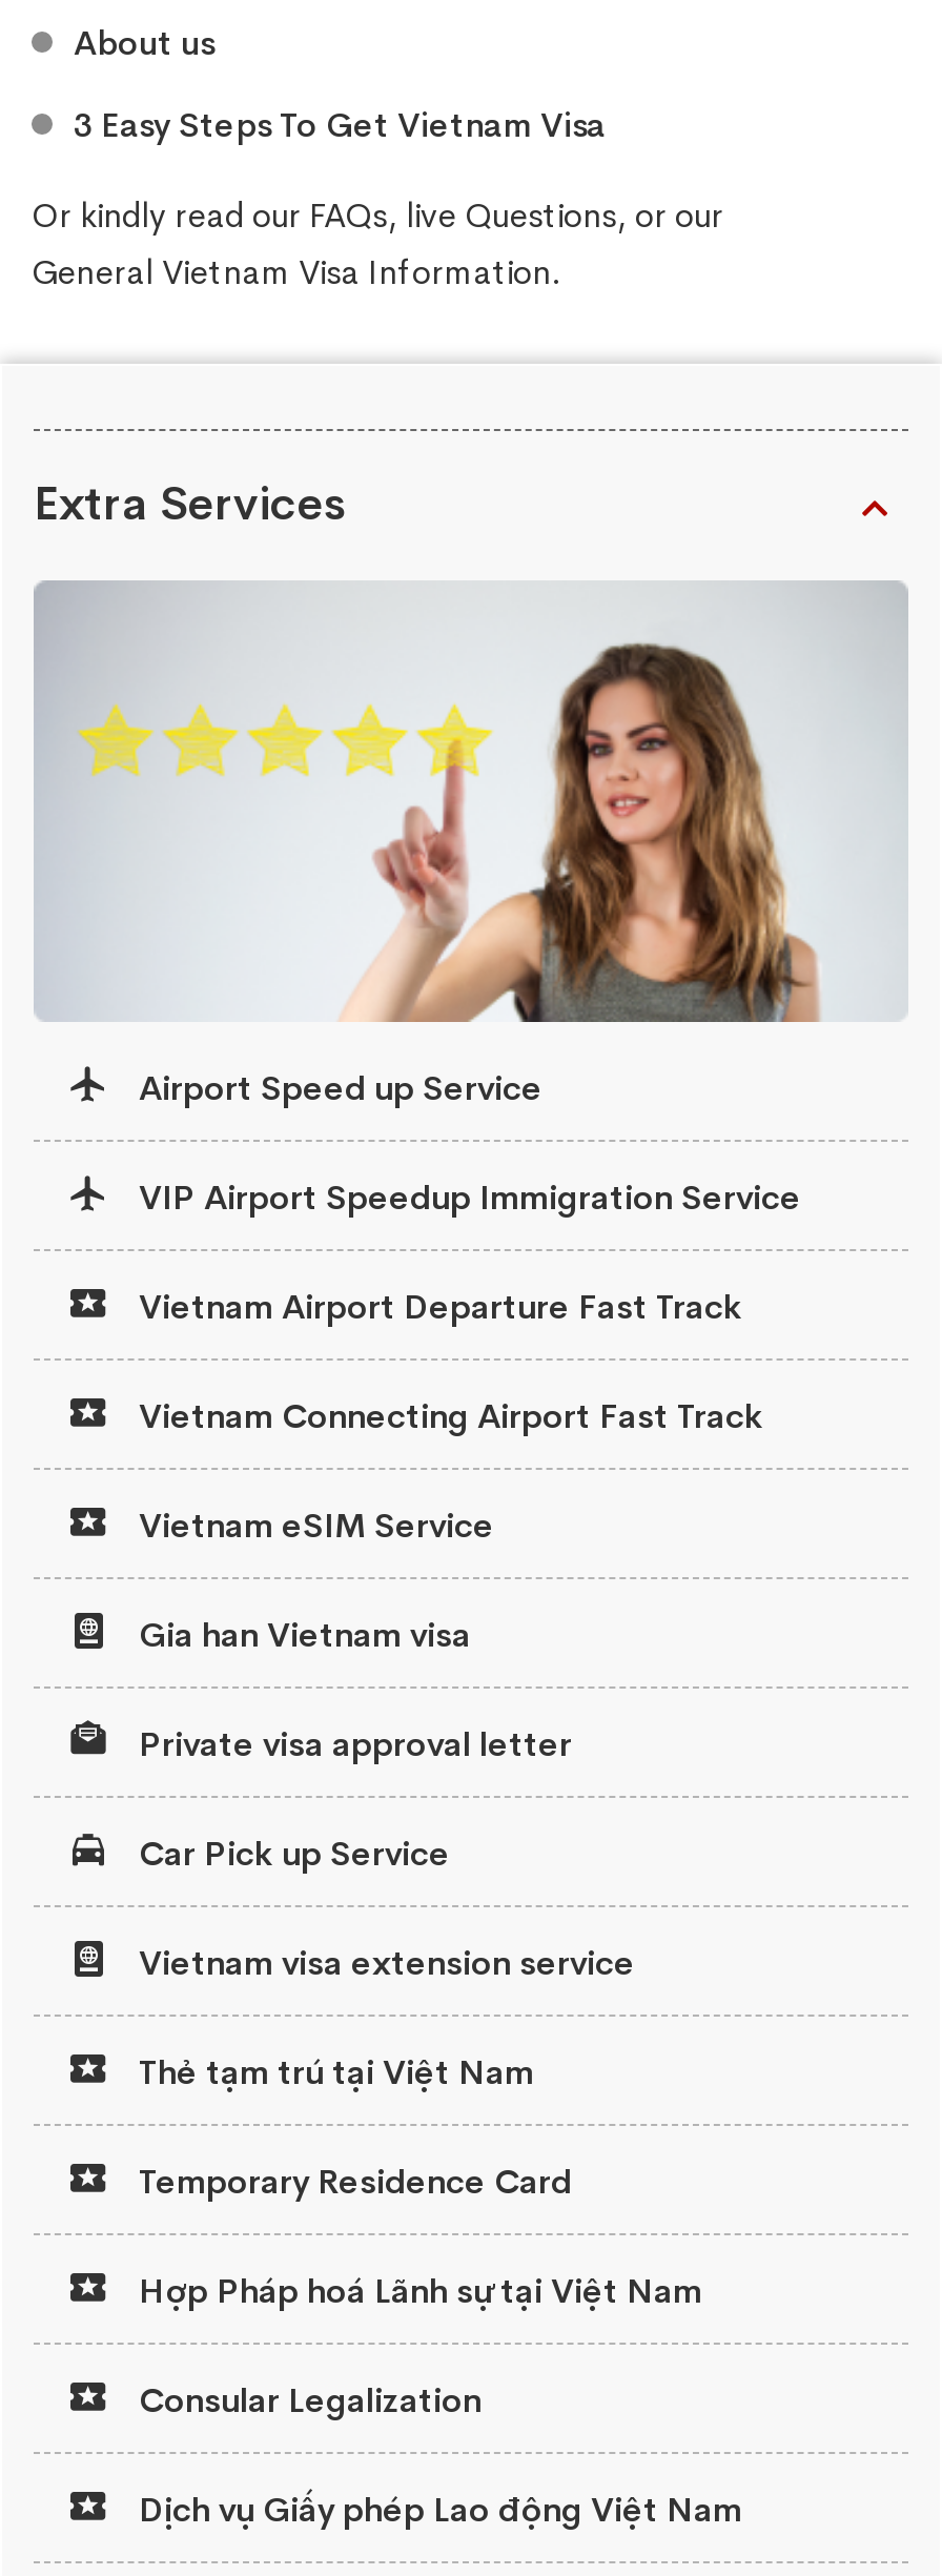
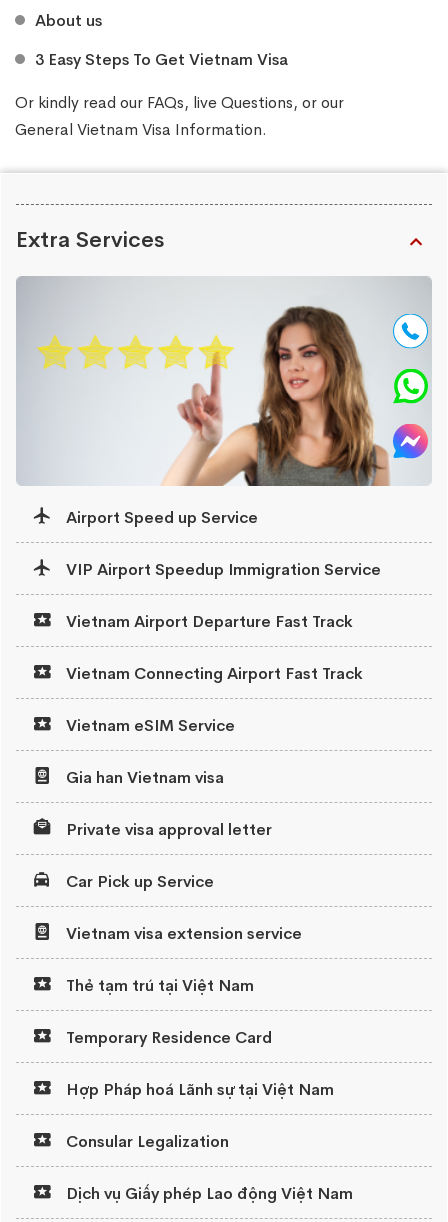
none -> [392,313,429,349] [image]
none -> [392,368,429,405] [image]
none -> [392,423,429,459] [image]

